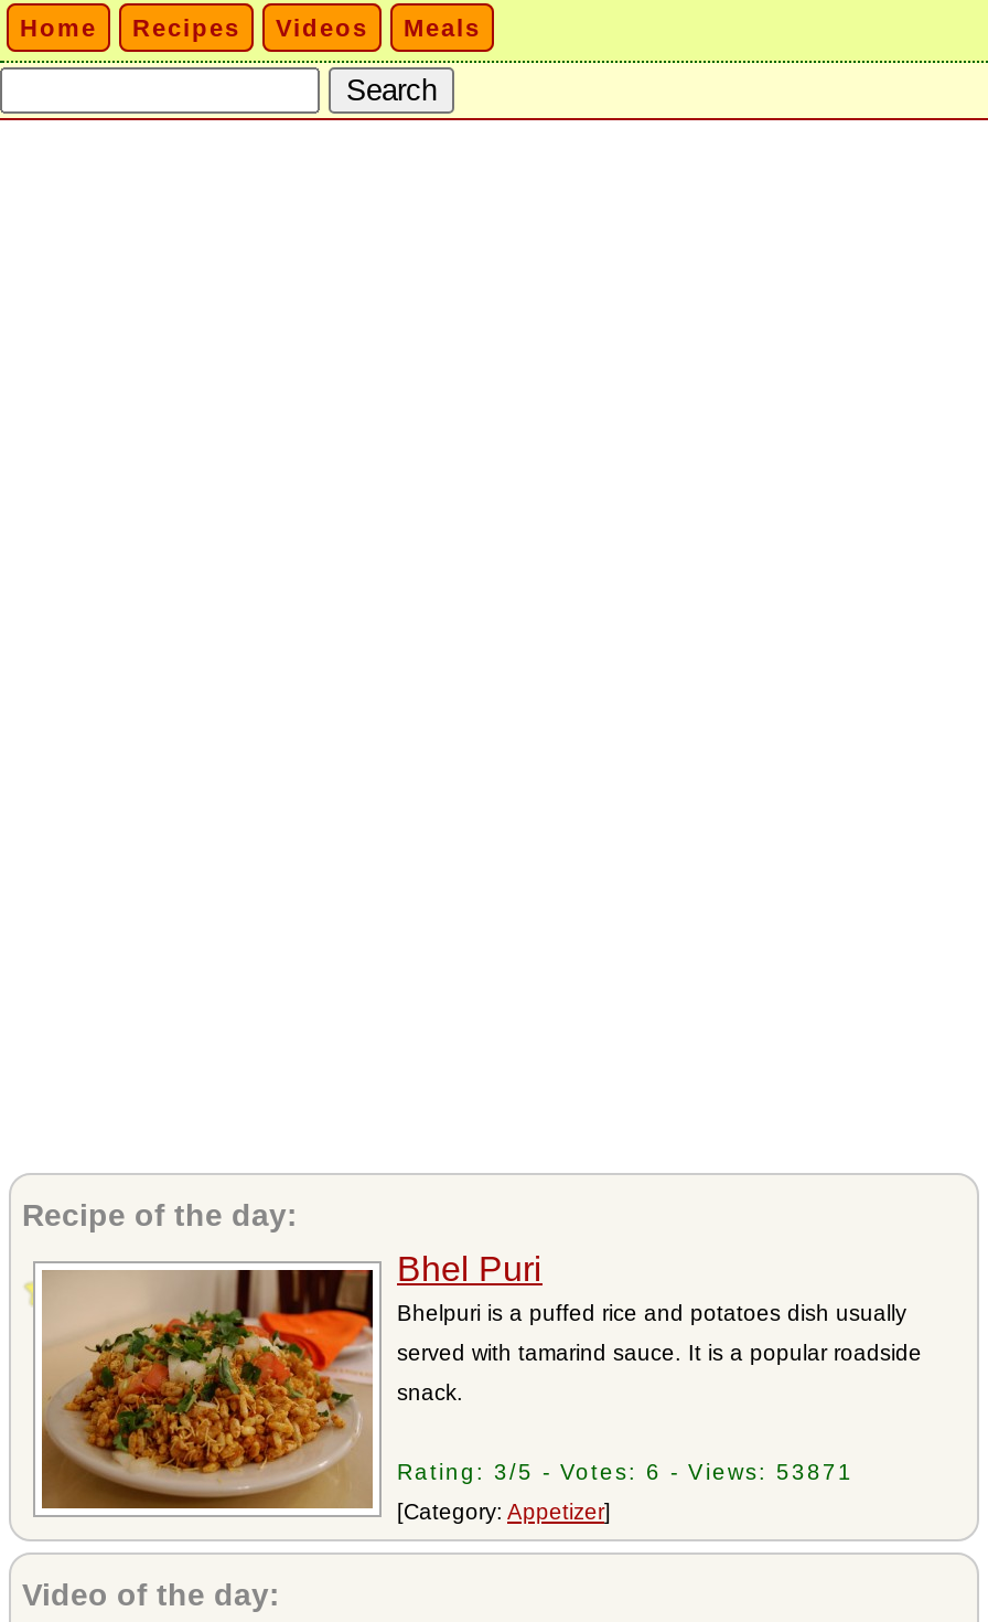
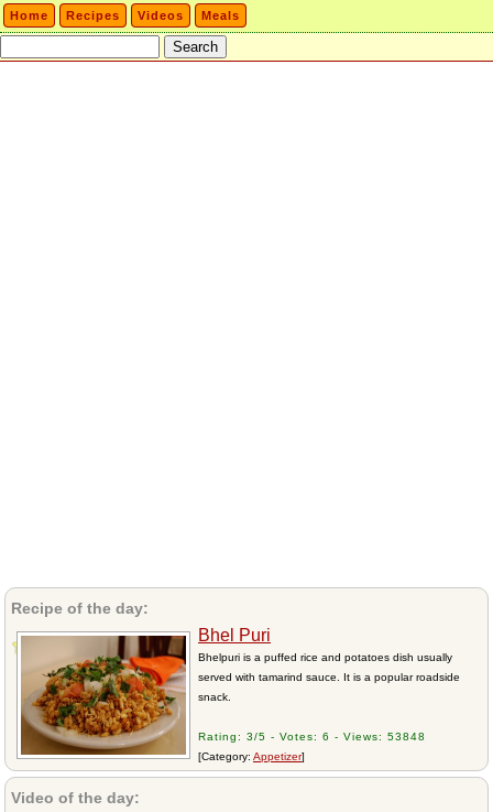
[397,1460,853,1484] Rating: 3/5 - Votes: 6 - Views: 53871 -> [198,730,426,743] Rating: 3/5 - Votes: 6 - Views: 53848

